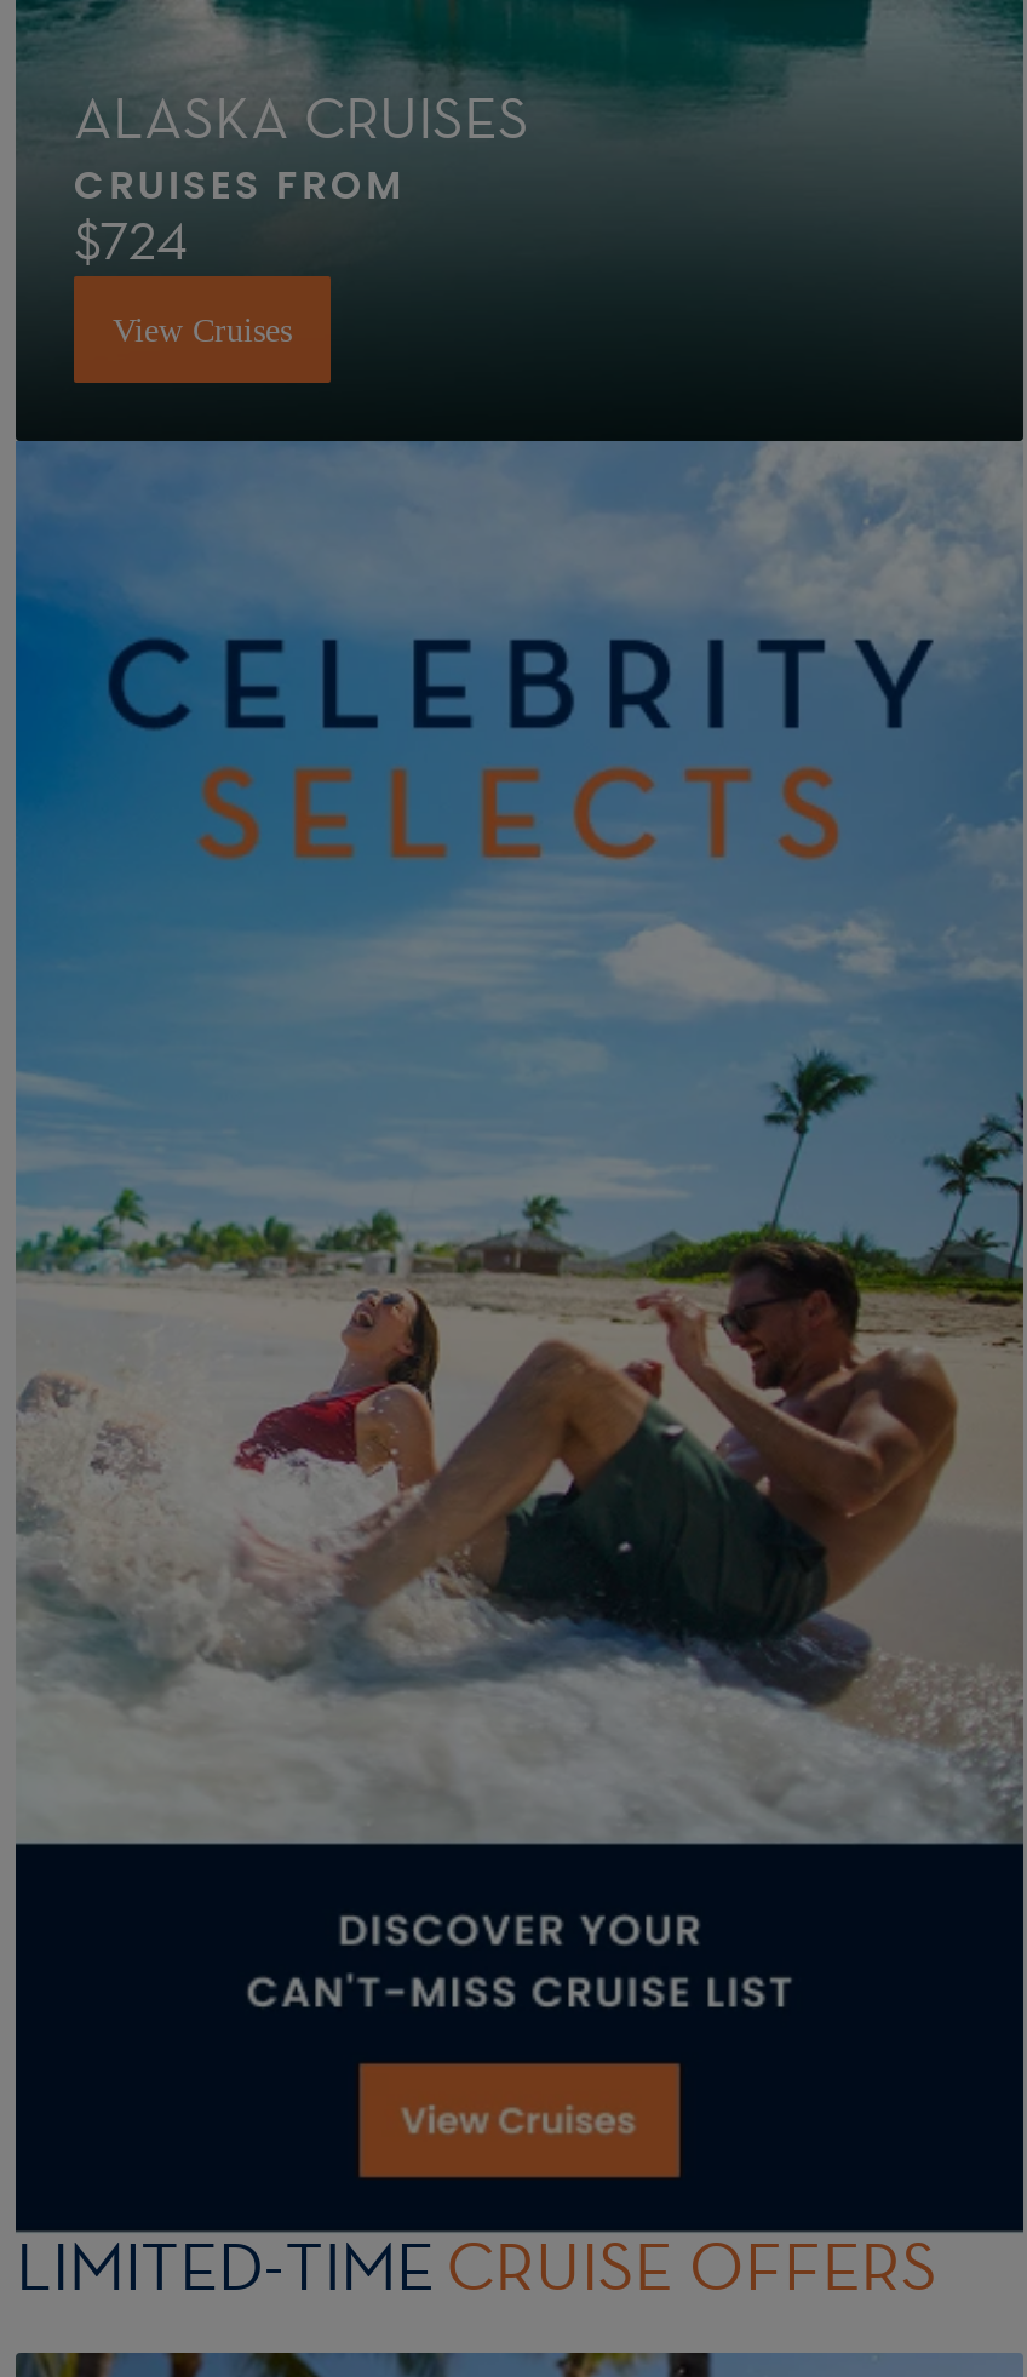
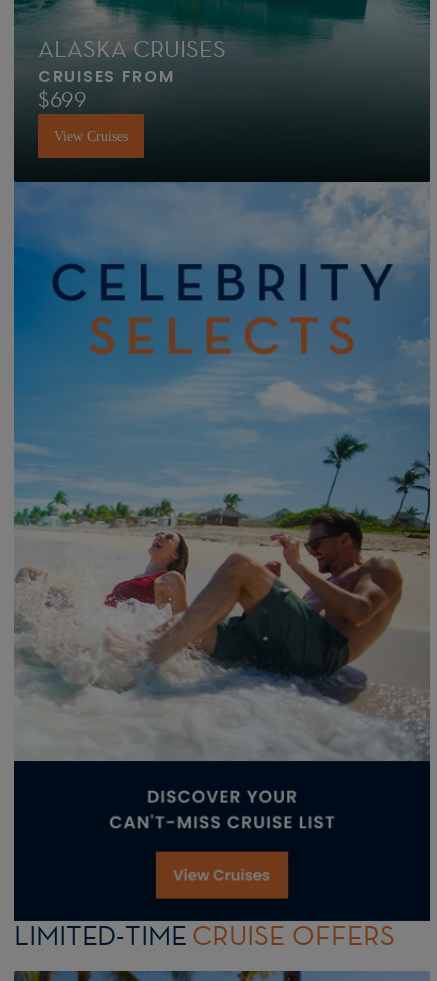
[74,206,187,274] $724 -> [38,85,87,113] $699

